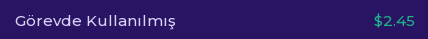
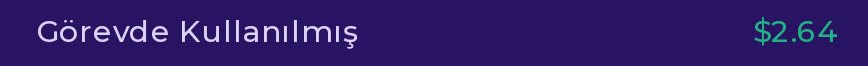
[374,11,415,30] $2.45 -> [753,12,837,50] $2.64

